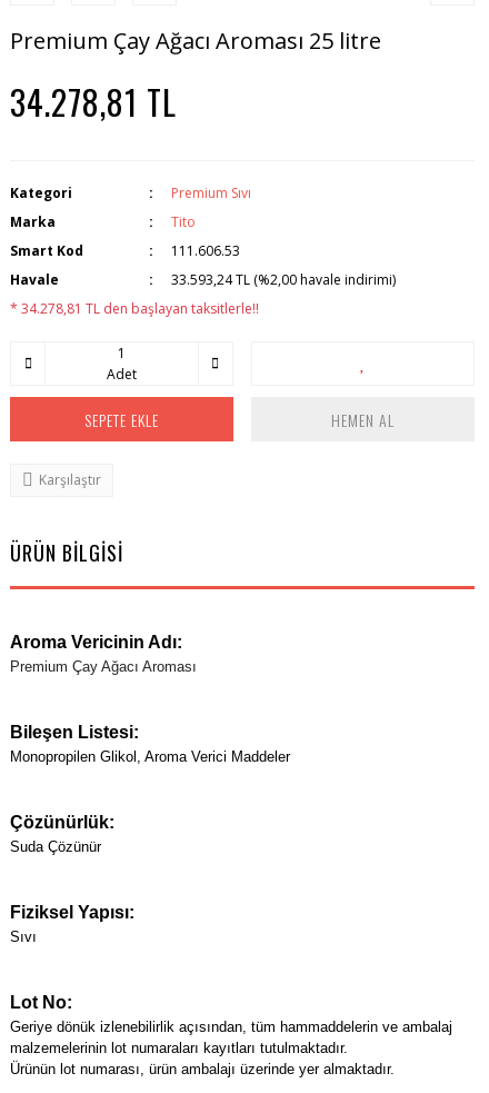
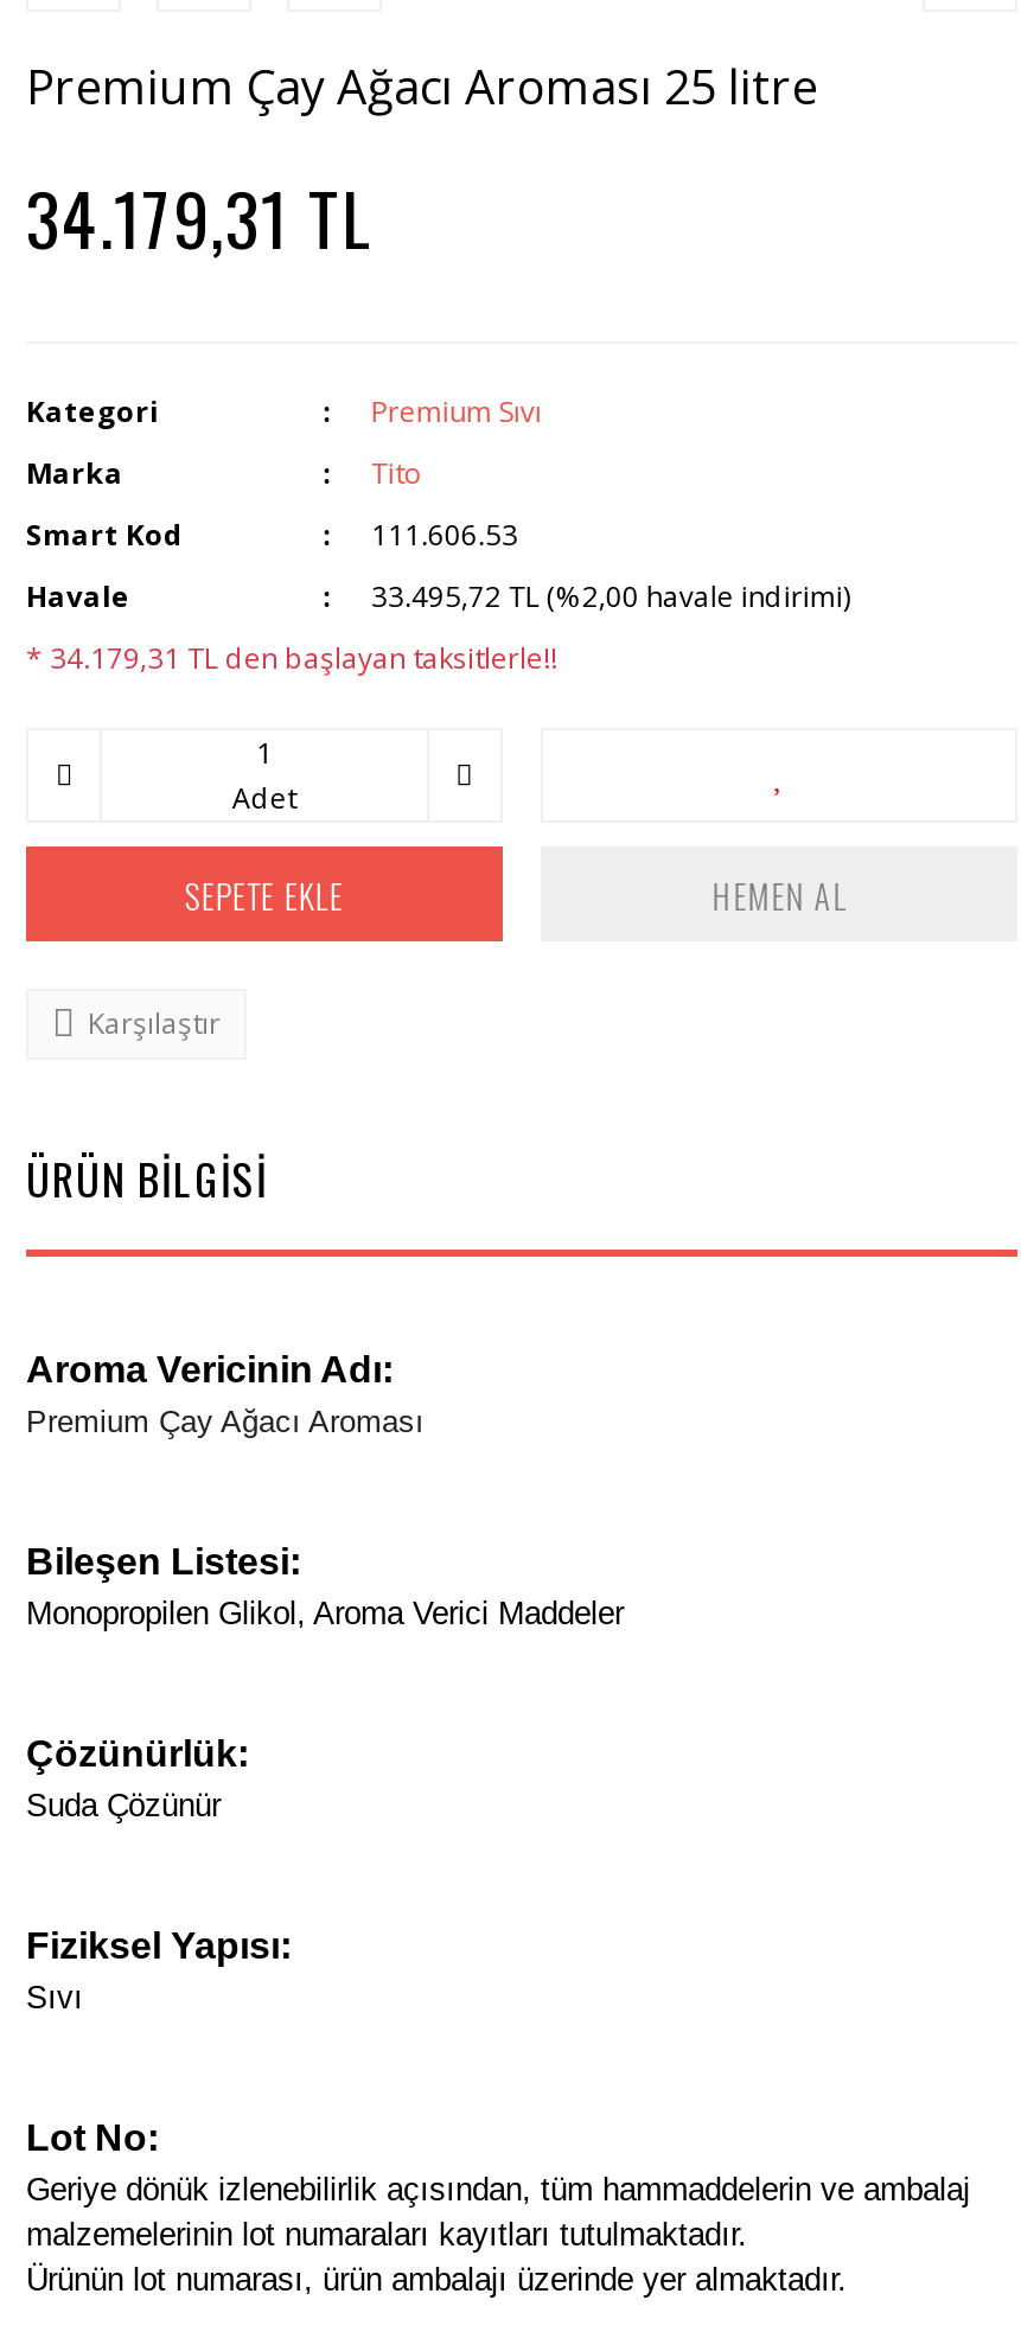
[10,77,177,127] 34.278,81 TL -> [26,164,372,270] 34.179,31 TL
[172,270,396,289] 33.593,24 TL (%2,00 havale indirimi) -> [371,576,850,616] 33.495,72 TL (%2,00 havale indirimi)
[10,299,259,318] * 34.278,81 TL den başlayan taksitlerle!! -> [26,638,557,678] * 34.179,31 TL den başlayan taksitlerle!!

